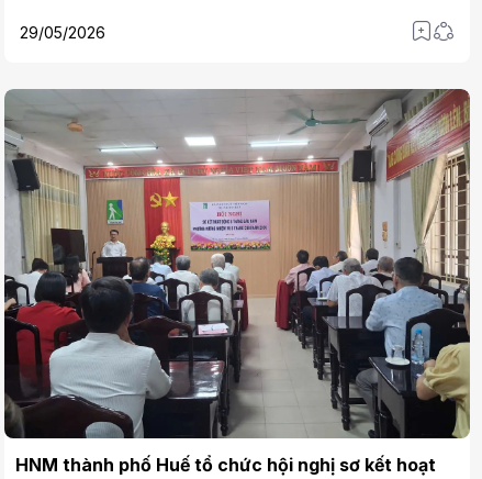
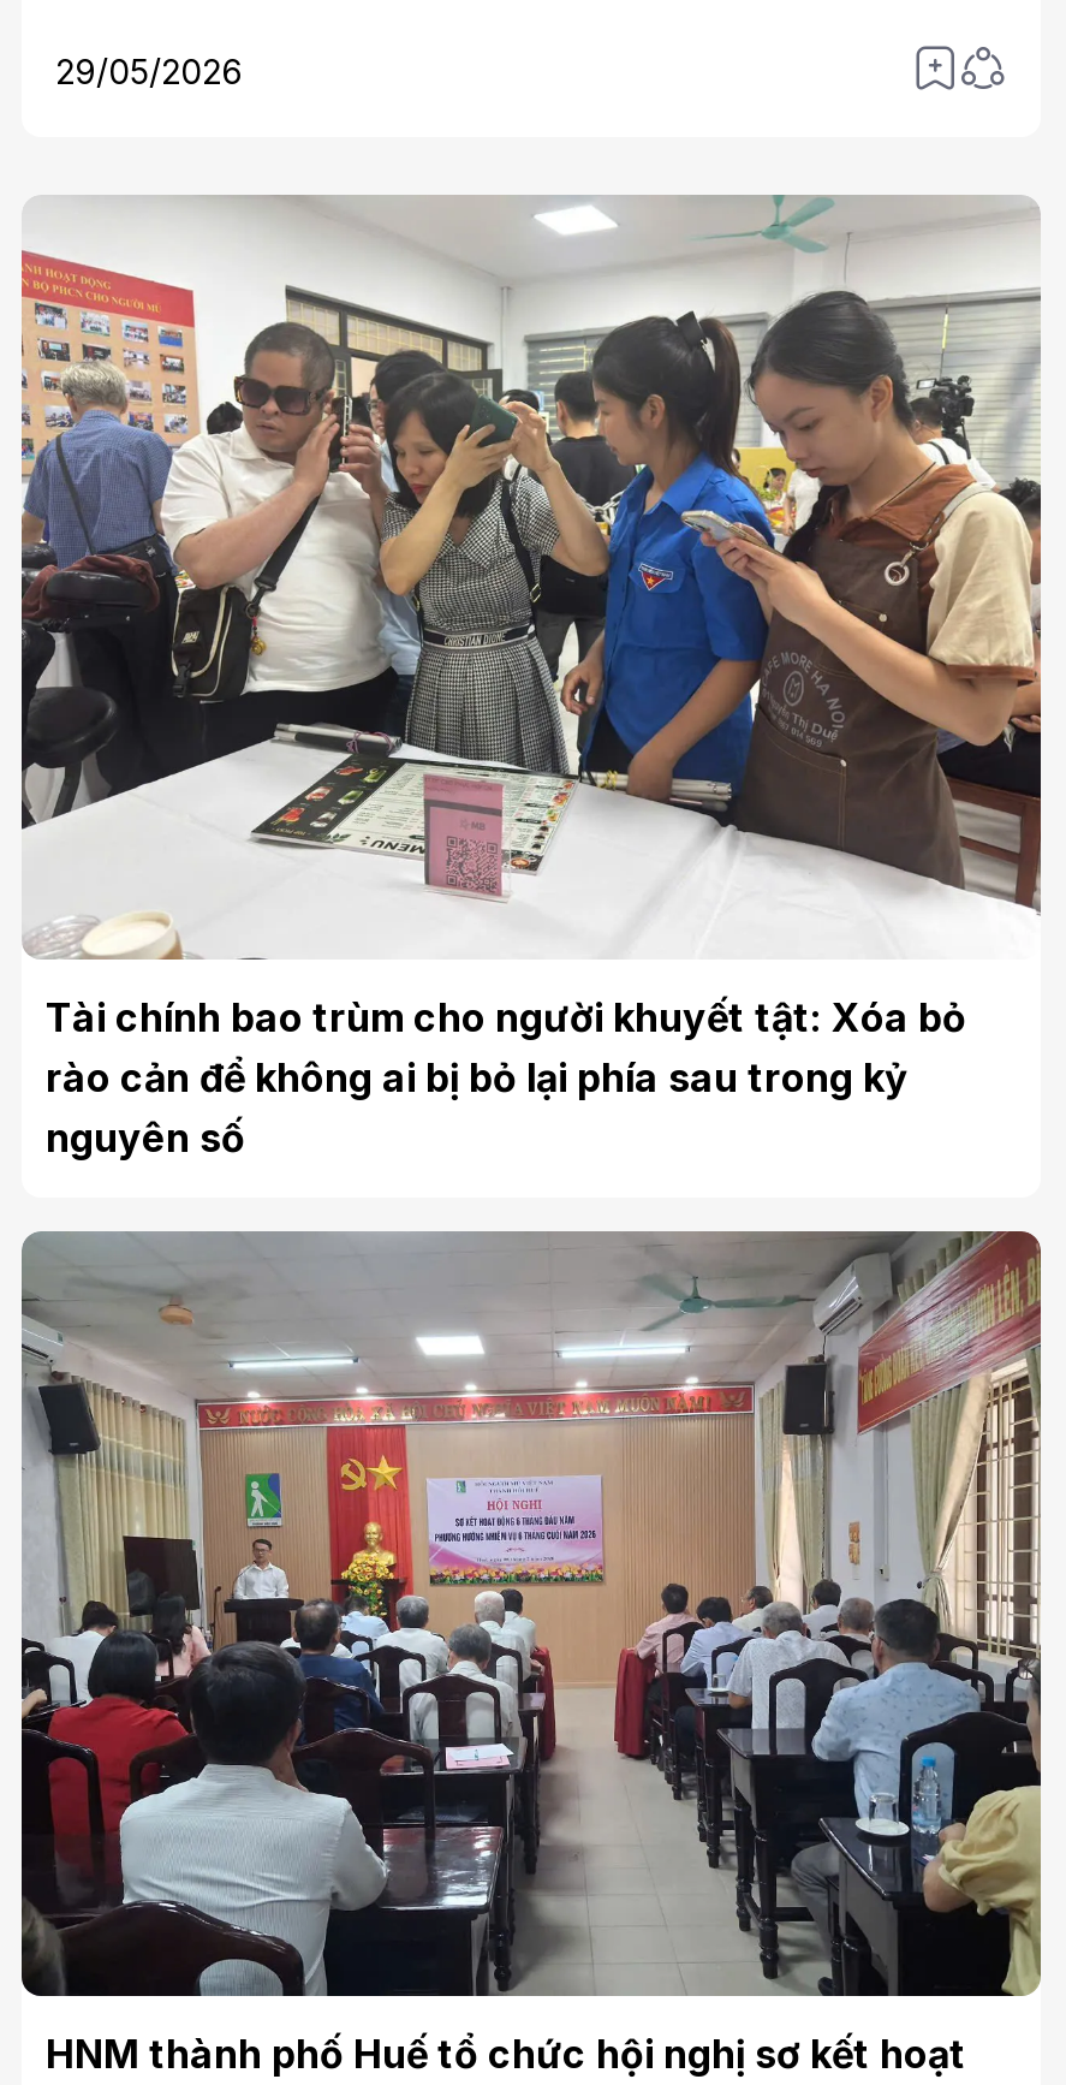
none -> [19,195,1043,1162] [image] | Tài chính bao trùm cho người khuyết tật: Xóa bỏ | rào cản để không ai bị bỏ lại phía sau trong kỷ | nguyên số

